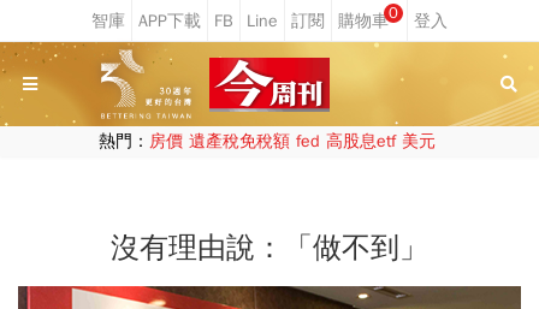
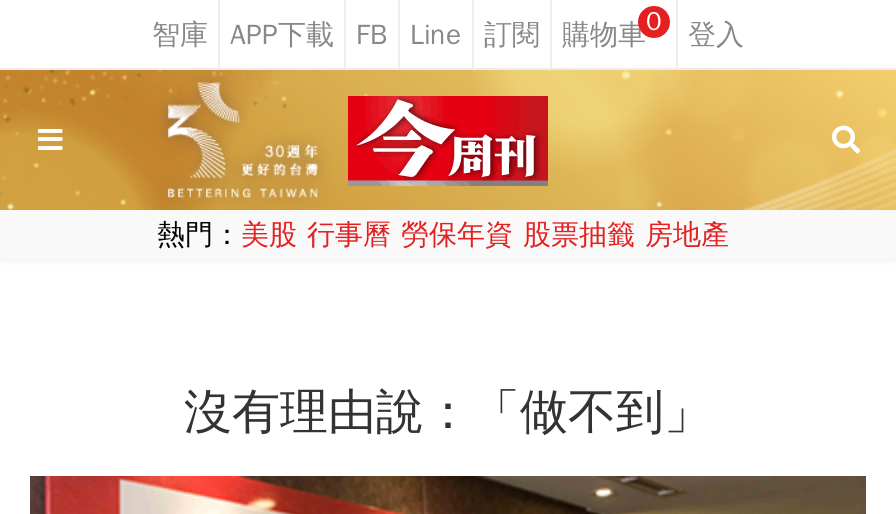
[98,131,435,151] 熱門：房價 遺產稅免稅額 fed 高股息etf 美元 -> [157,218,729,252] 熱門：美股 行事曆 勞保年資 股票抽籤 房地產

